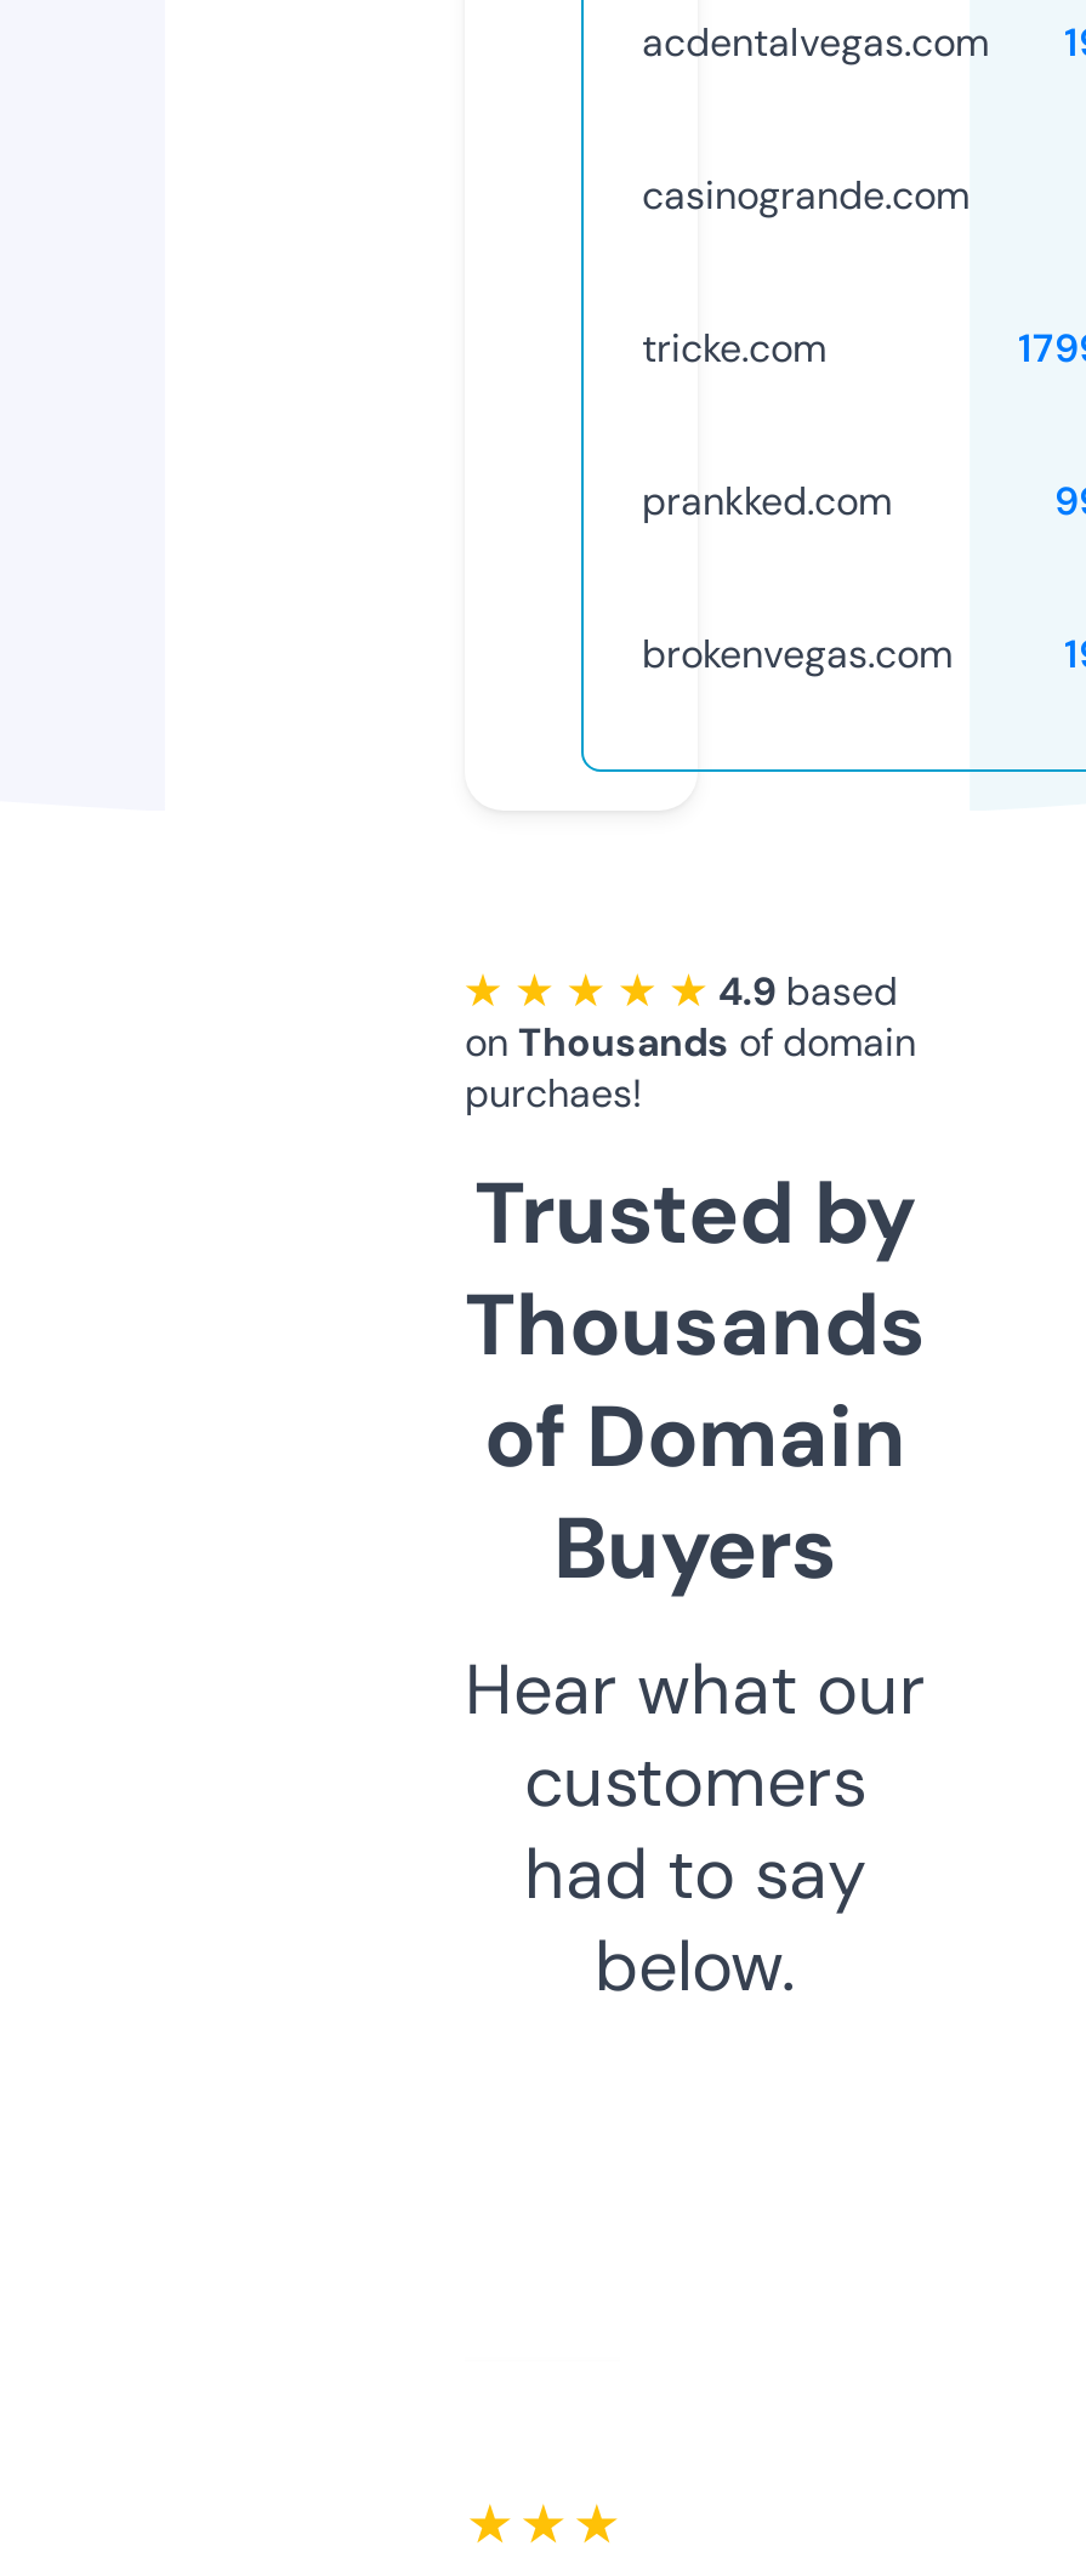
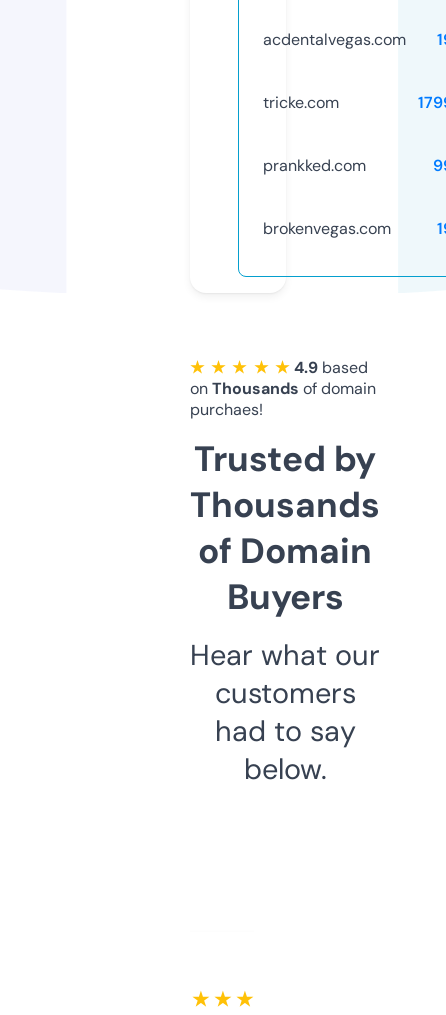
[642,169,970,220] casinogrande.com -> none

